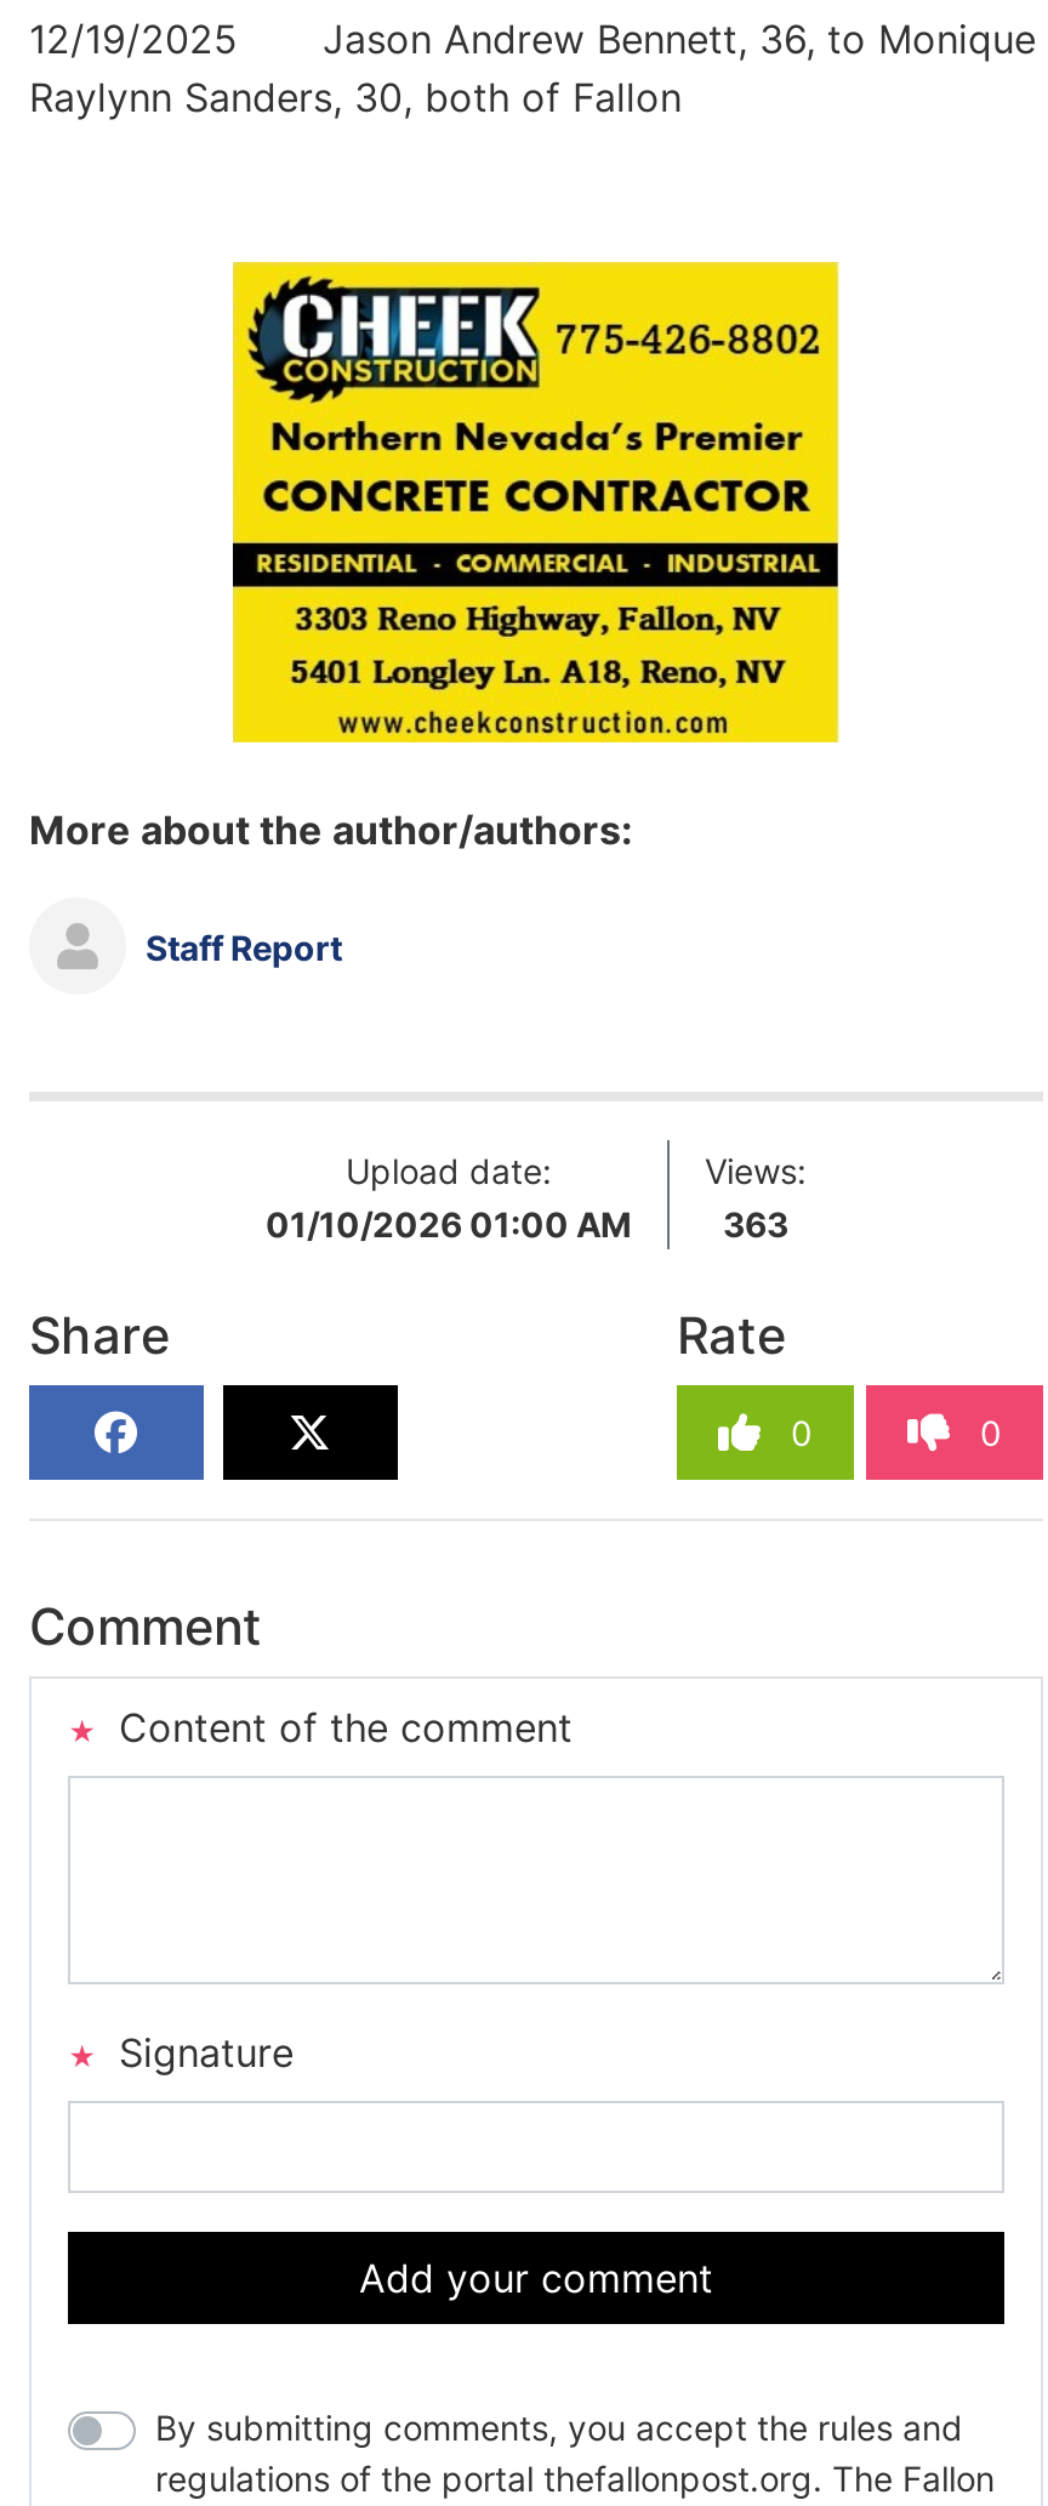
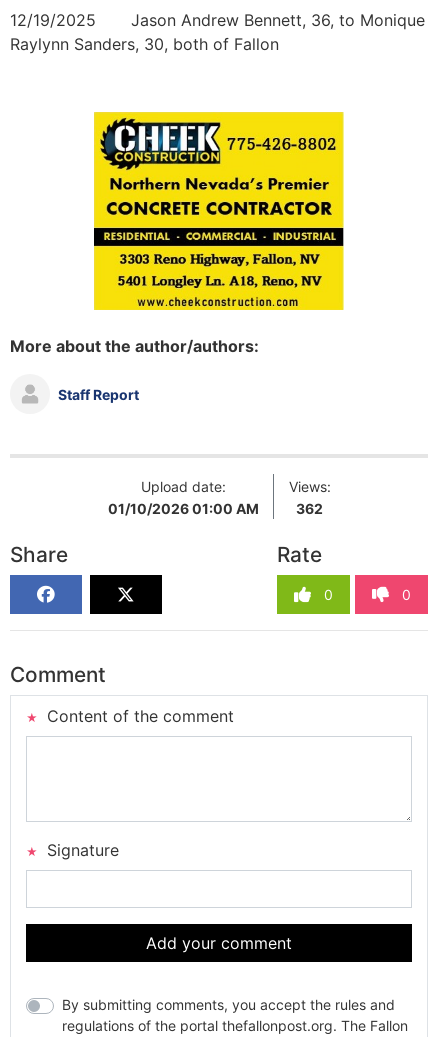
[723,1203,788,1245] 363 -> [296,500,323,517] 362

